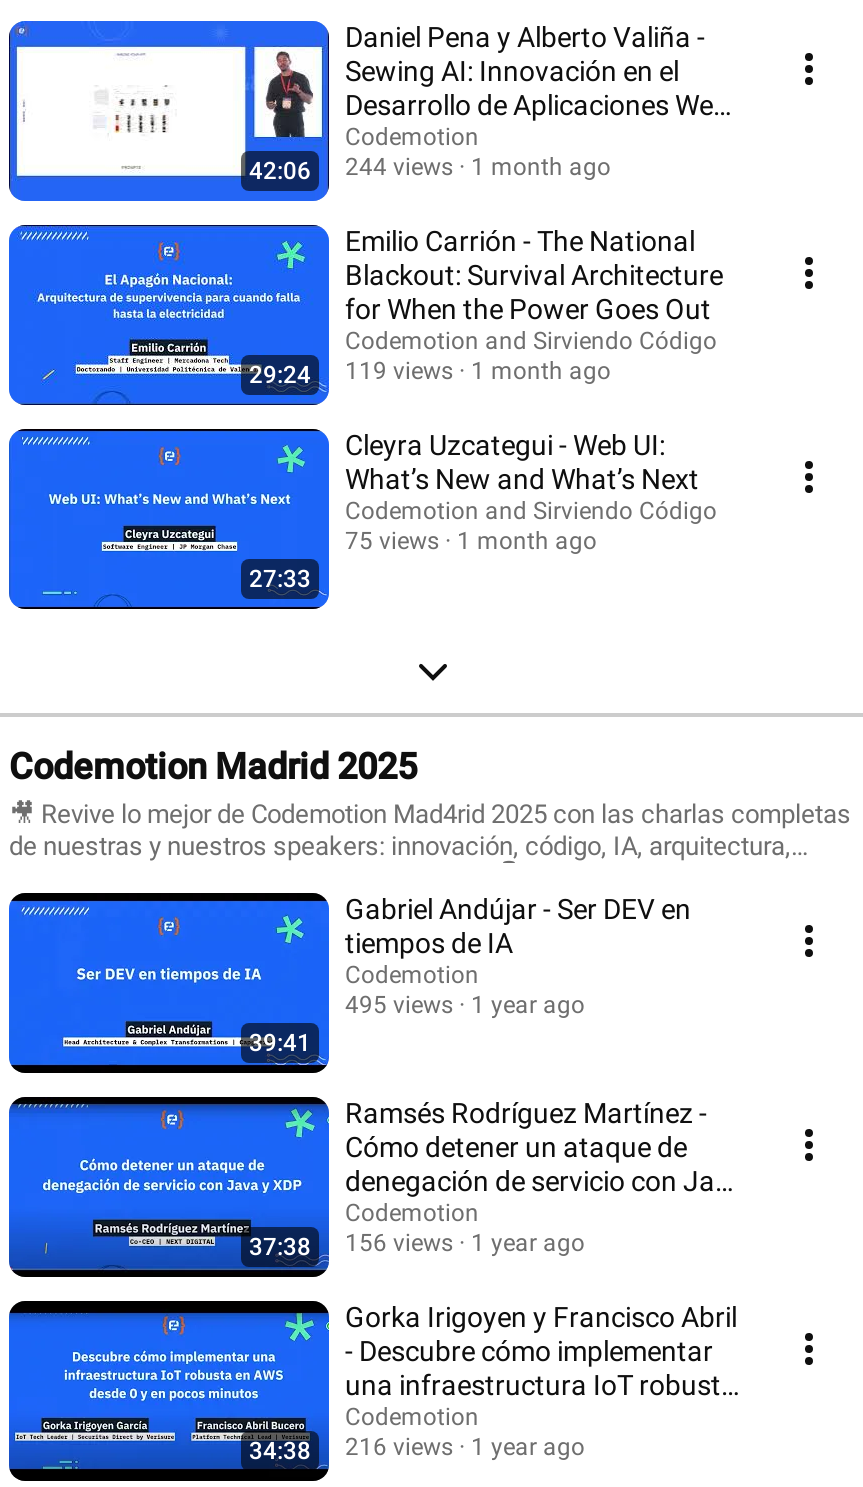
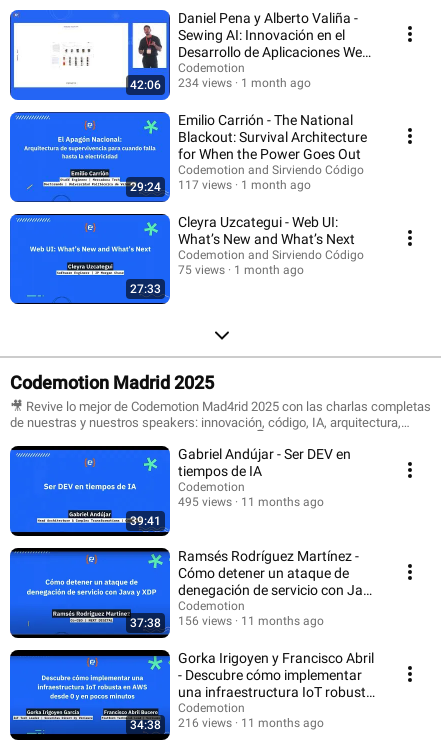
[249,153,611,185] 42:06 244 views 1 month ago -> [130,76,311,92] 42:06 234 views 1 month ago
[249,357,611,389] 29:24 119 views 1 month ago -> [130,178,311,194] 29:24 117 views 1 month ago
[345,991,585,1019] 495 views 1 year ago -> [178,495,324,509] 495 views 11 months ago
[249,1229,585,1261] 37:38 156 views 1 year ago -> [130,614,324,630] 37:38 156 views 11 months ago
[249,1433,585,1465] 34:38 216 views 1 year ago -> [130,716,324,732] 34:38 216 views 11 months ago

